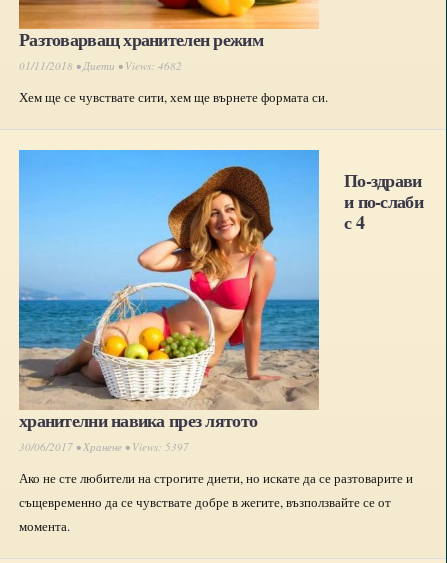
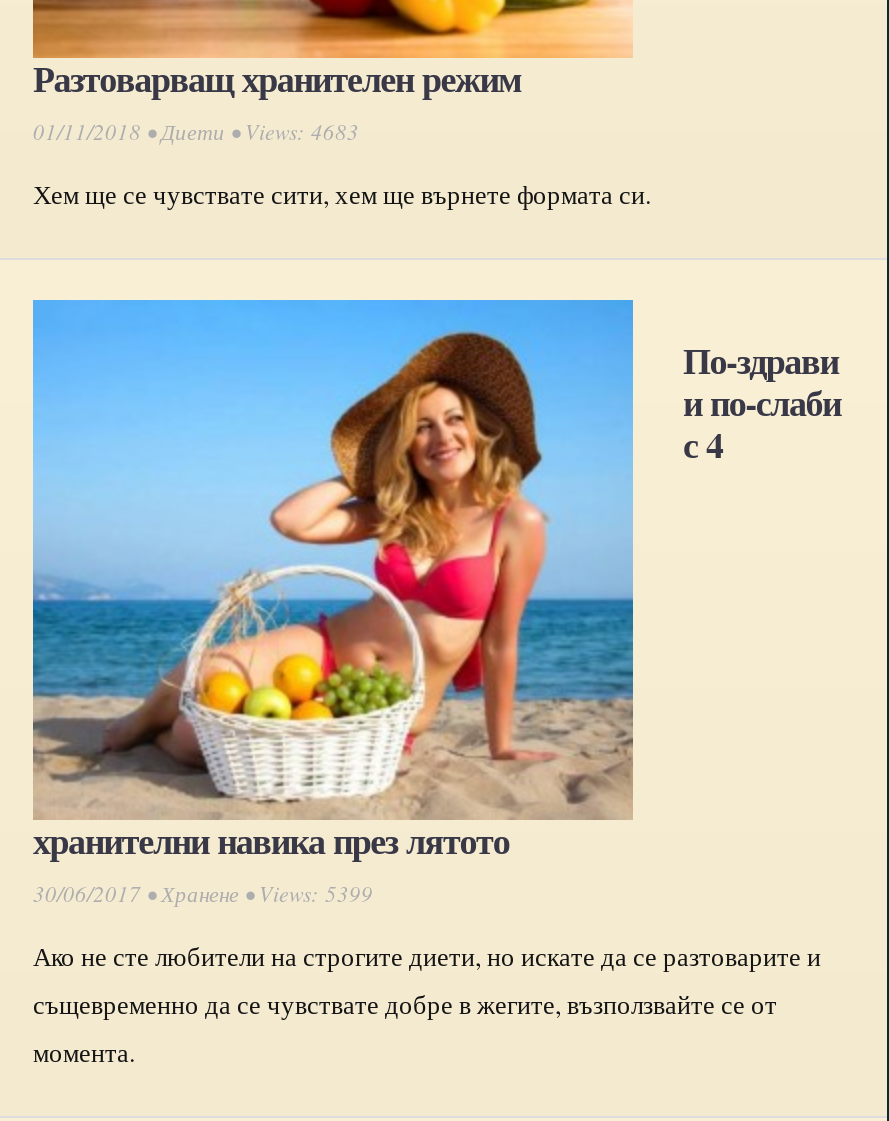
[19,58,182,73] 01/11/2018 •Диети • Views: 4682 -> [33,116,359,146] 01/11/2018 •Диети • Views: 4683
[19,439,189,454] 30/06/2017 •Хранене • Views: 5397 -> [33,878,373,908] 30/06/2017 •Хранене • Views: 5399

